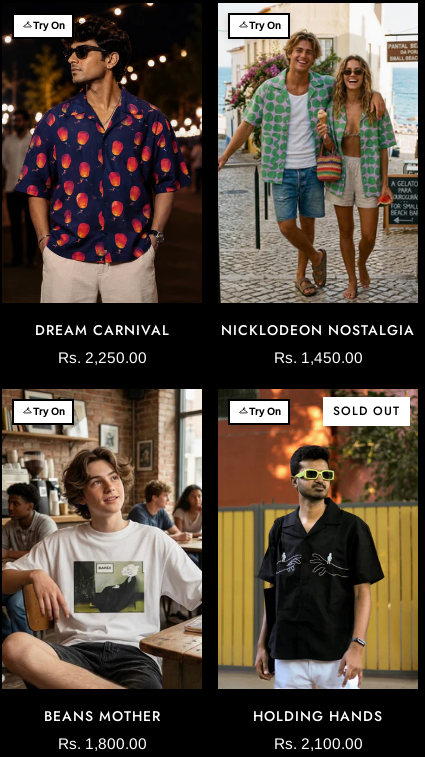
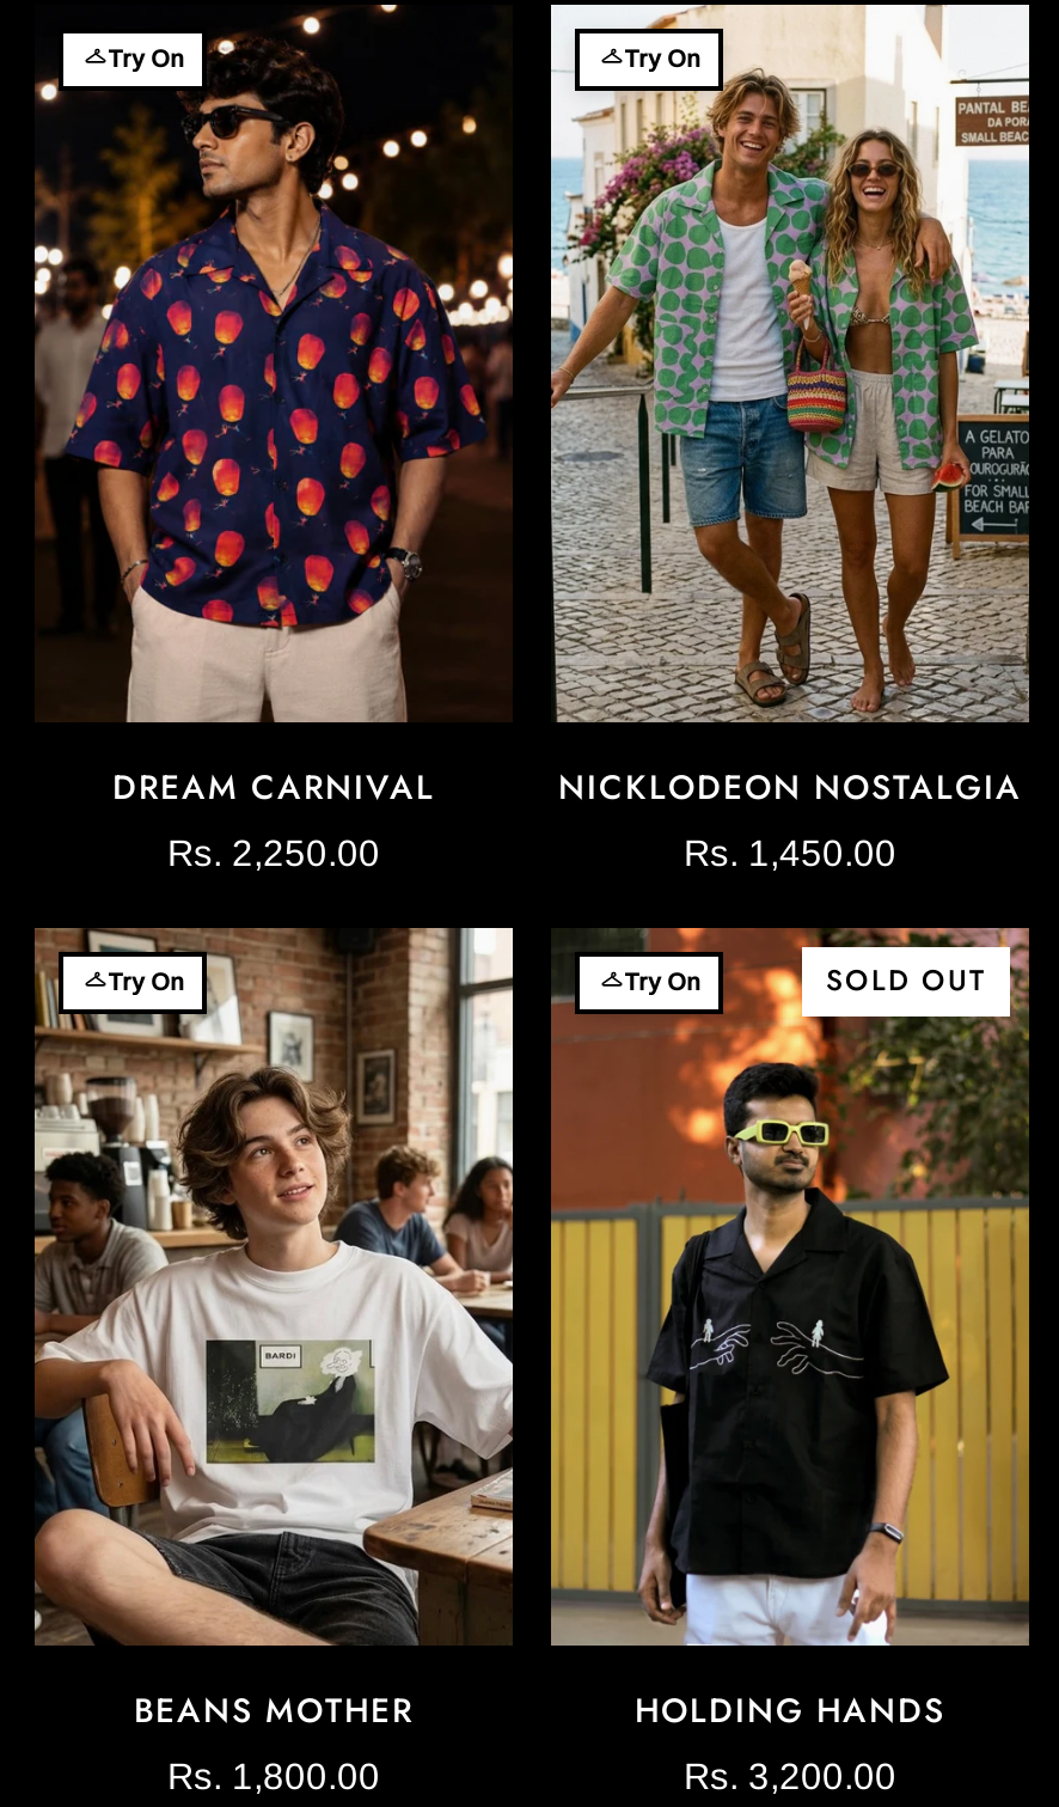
[273,735,362,752] Rs. 2,100.00 -> [684,1755,896,1796] Rs. 3,200.00

